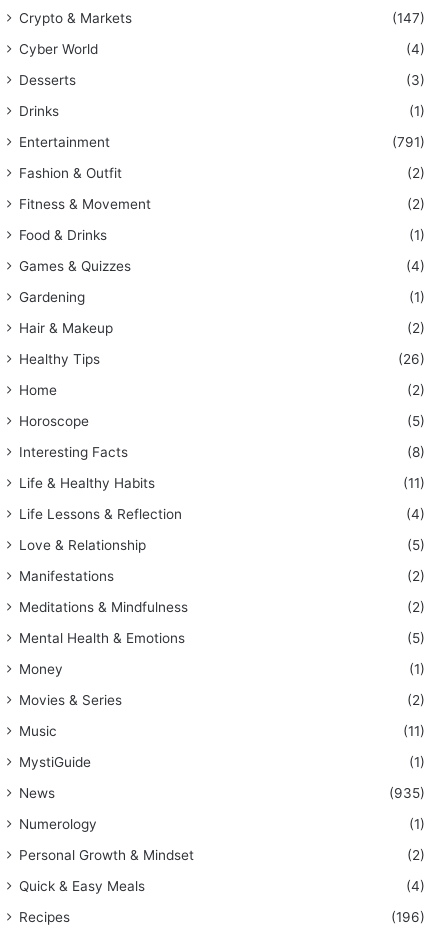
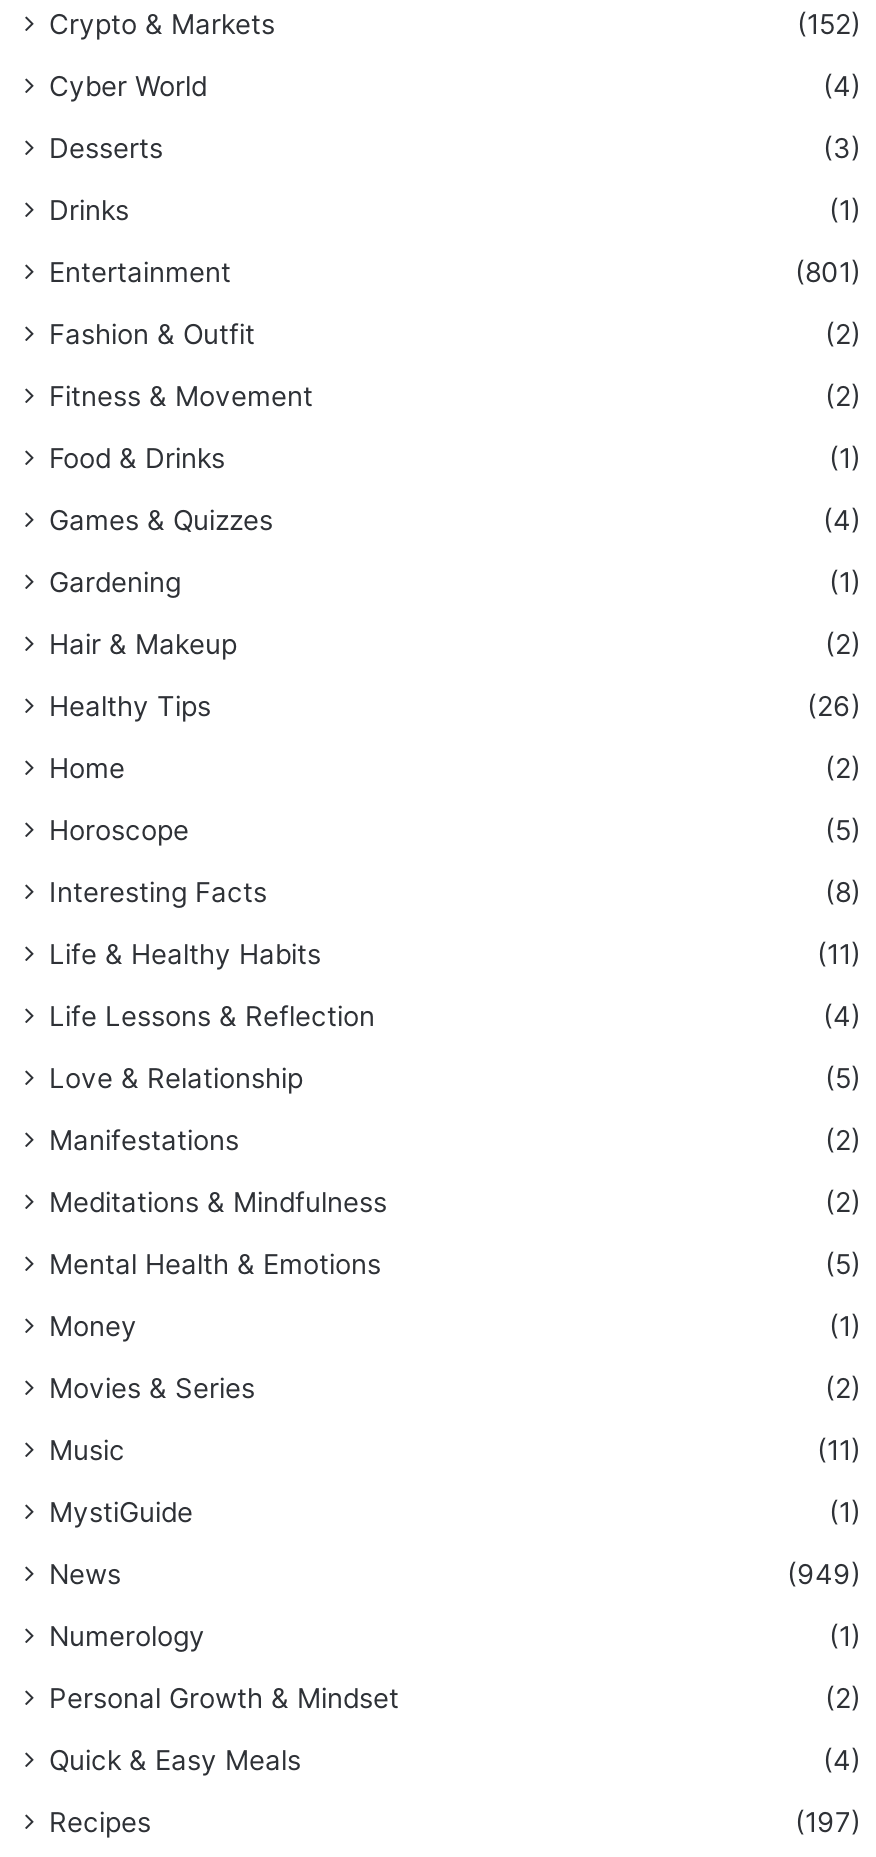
[392,9,425,25] (147) -> [797,9,861,41] (152)
[392,133,425,149] (791) -> [795,257,861,289] (801)
[389,784,425,800] (935) -> [787,1559,861,1591] (949)
[391,908,425,924] (196) -> [795,1807,861,1839] (197)

